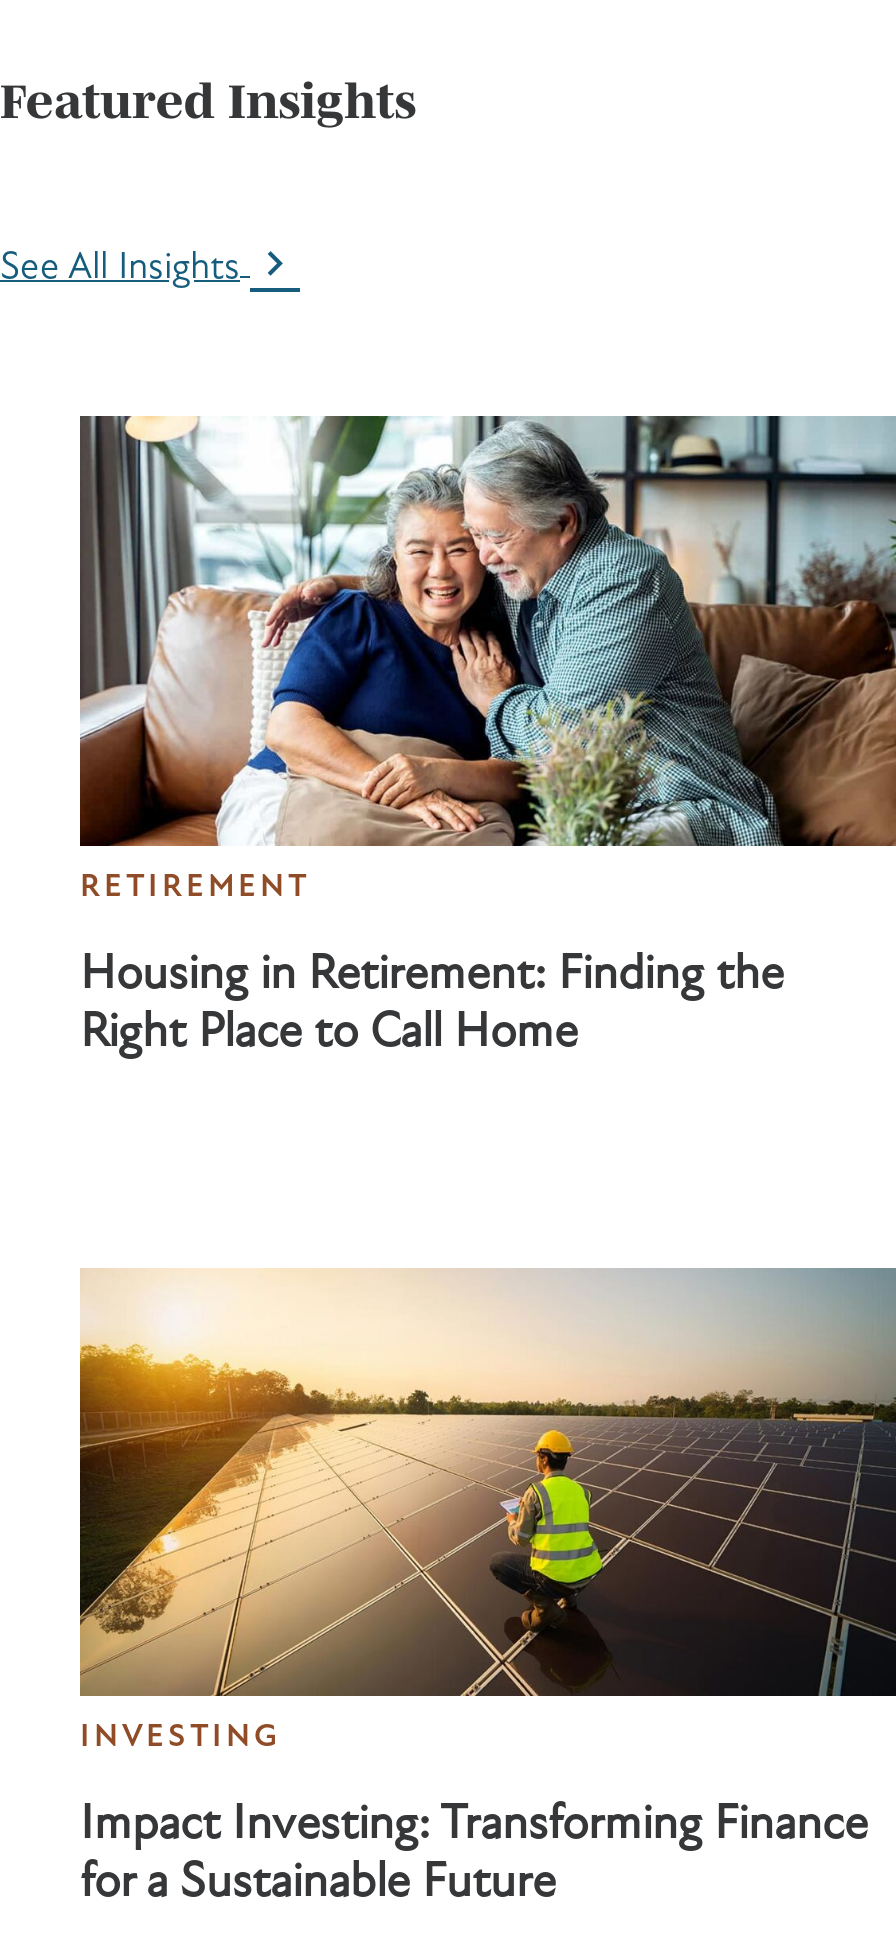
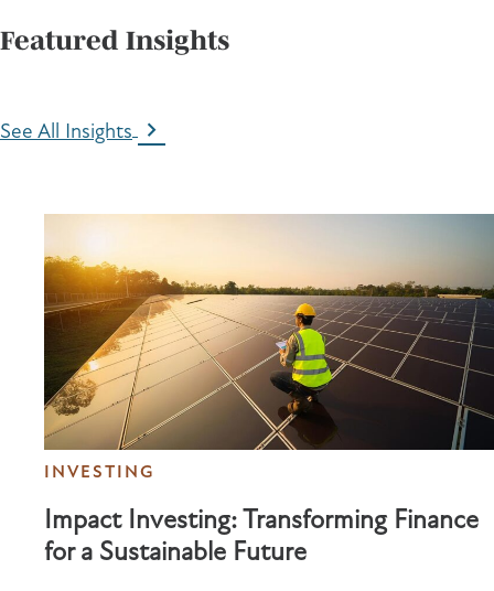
[78,414,890,1059] [image] | RETIREMENT | Housing in Retirement: Finding the | Right Place to Call Home -> none

